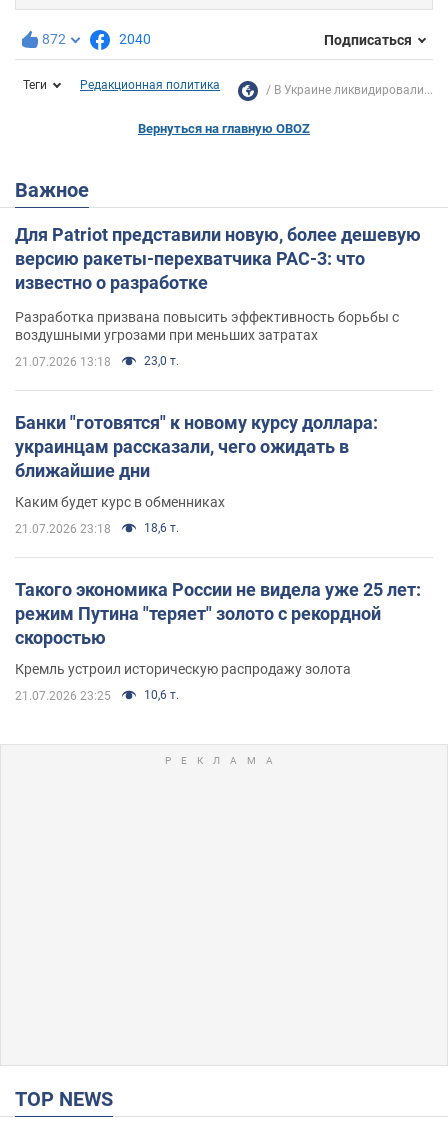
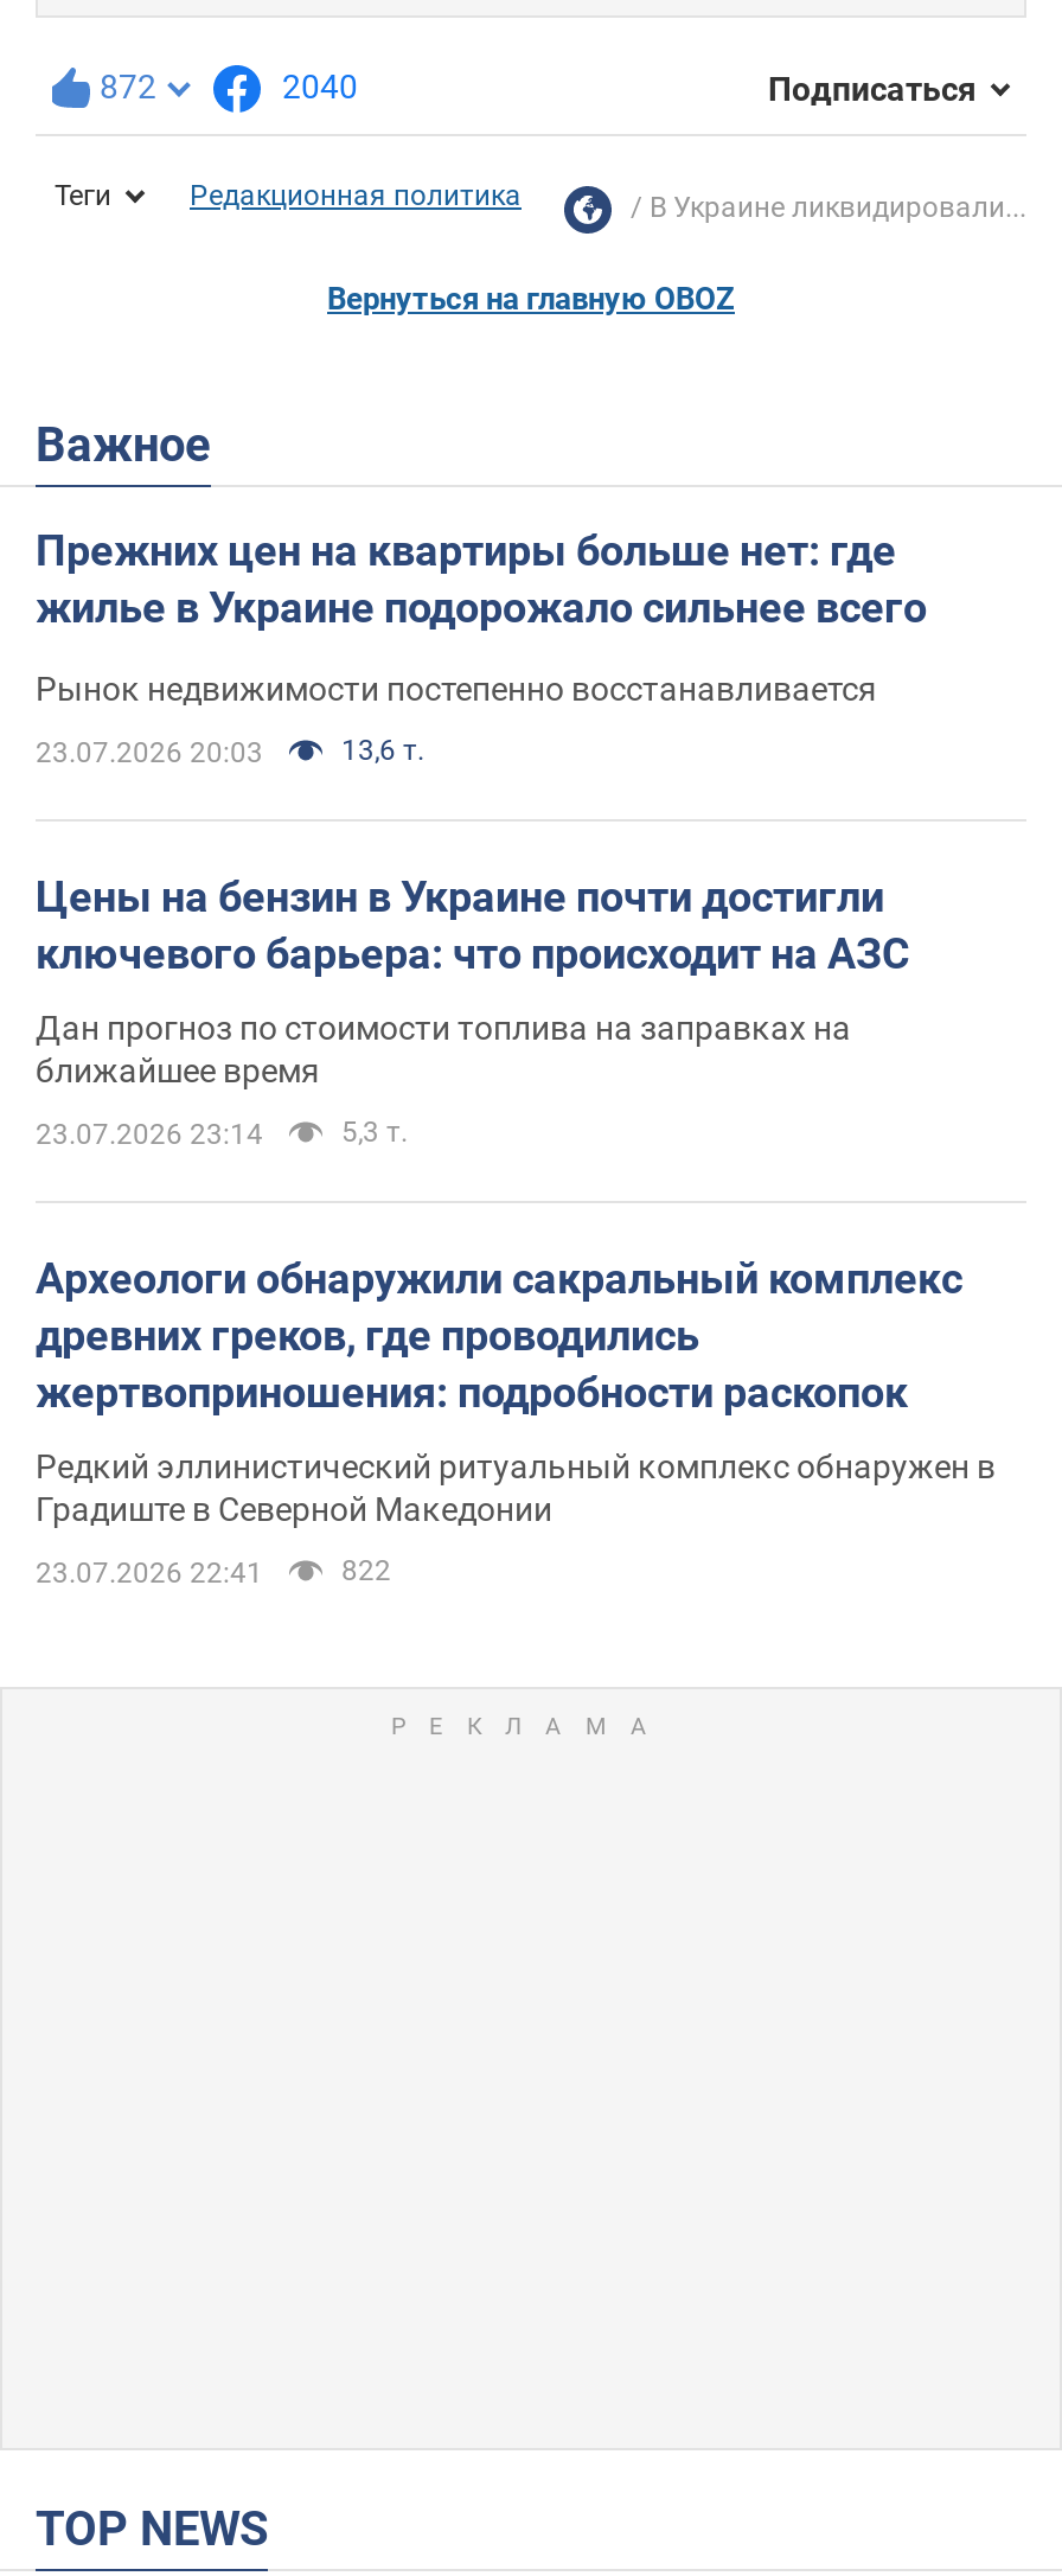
[15,224,421,293] Для Patriot представили новую, более дешевую | версию ракеты-перехватчика PAC-3: что | известно о разработке -> [36,526,927,633] Прежних цен на квартиры больше нет: где | жилье в Украине подорожало сильнее всего
[15,309,399,343] Разработка призвана повысить эффективность борьбы с | воздушными угрозами при меньших затратах -> [36,670,877,708] Рынок недвижимости постепенно восстанавливается
[15,354,179,369] 21.07.2026 13:18 | 23,0 т. -> [36,735,424,770] 23.07.2026 20:03 | 13,6 т.
[15,412,378,481] Банки "готовятся" к новому курсу доллара: | украинцам рассказали, чего ожидать в | ближайшие дни -> [36,872,910,979] Цены на бензин в Украине почти достигли | ключевого барьера: что происходит на АЗС
[15,494,225,510] Каким будет курс в обменниках -> [36,1010,851,1090] Дан прогноз по стоимости топлива на заправках на | ближайшее время
[15,521,179,536] 21.07.2026 23:18 | 18,6 т. -> [36,1116,408,1152] 23.07.2026 23:14 | 5,3 т.
[15,579,421,648] Такого экономика России не видела уже 25 лет: | режим Путина "теряет" золото с рекордной | скоростью -> [36,1254,962,1417] Археологи обнаружили сакральный комплекс | древних греков, где проводились | жертвоприношения: подробности раскопок
[15,661,351,677] Кремль устроил историческую распродажу золота -> [36,1448,996,1529] Редкий эллинистический ритуальный комплекс обнаружен в | Градиште в Северной Македонии
[15,688,179,703] 21.07.2026 23:25 | 10,6 т. -> [36,1555,391,1590] 23.07.2026 22:41 | 822

